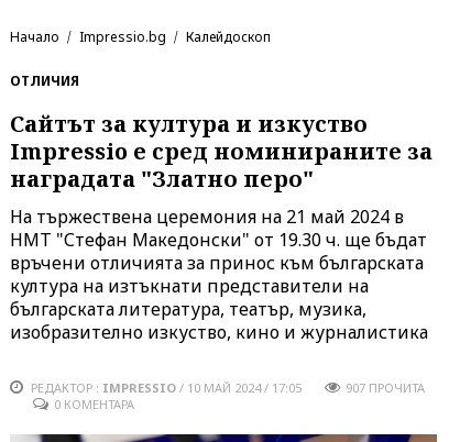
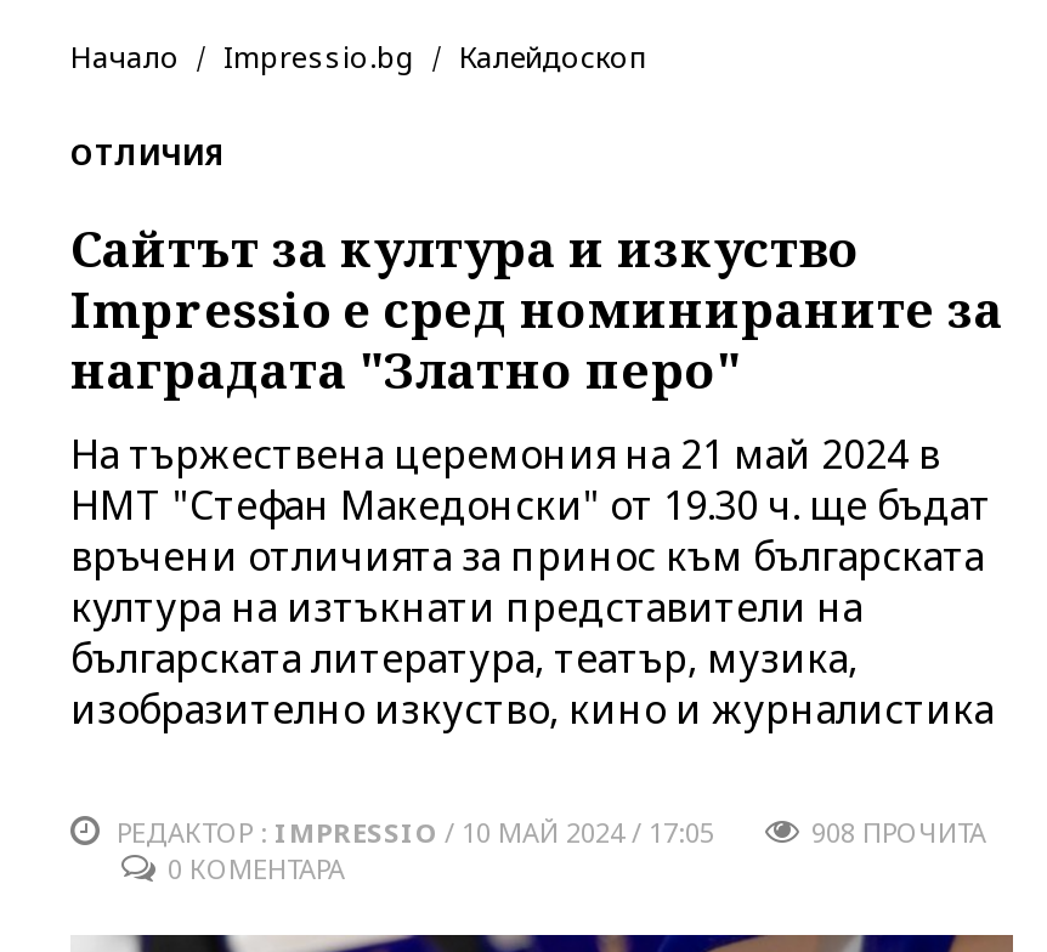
[346,379,425,396] 907 ПРОЧИТА -> [811,814,986,850] 908 ПРОЧИТА

